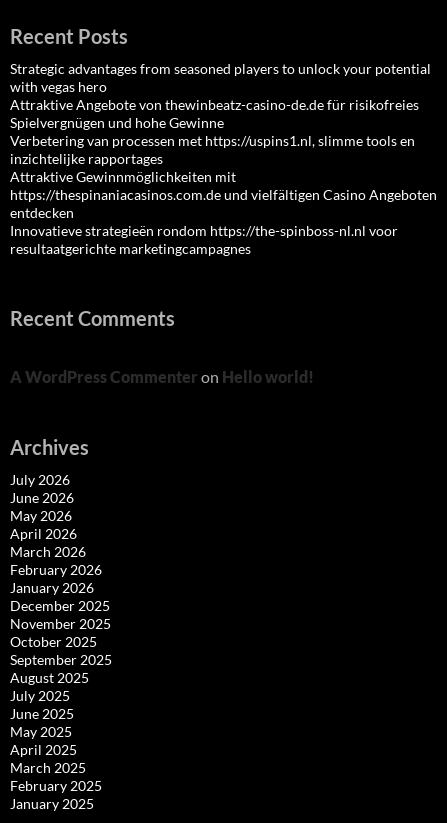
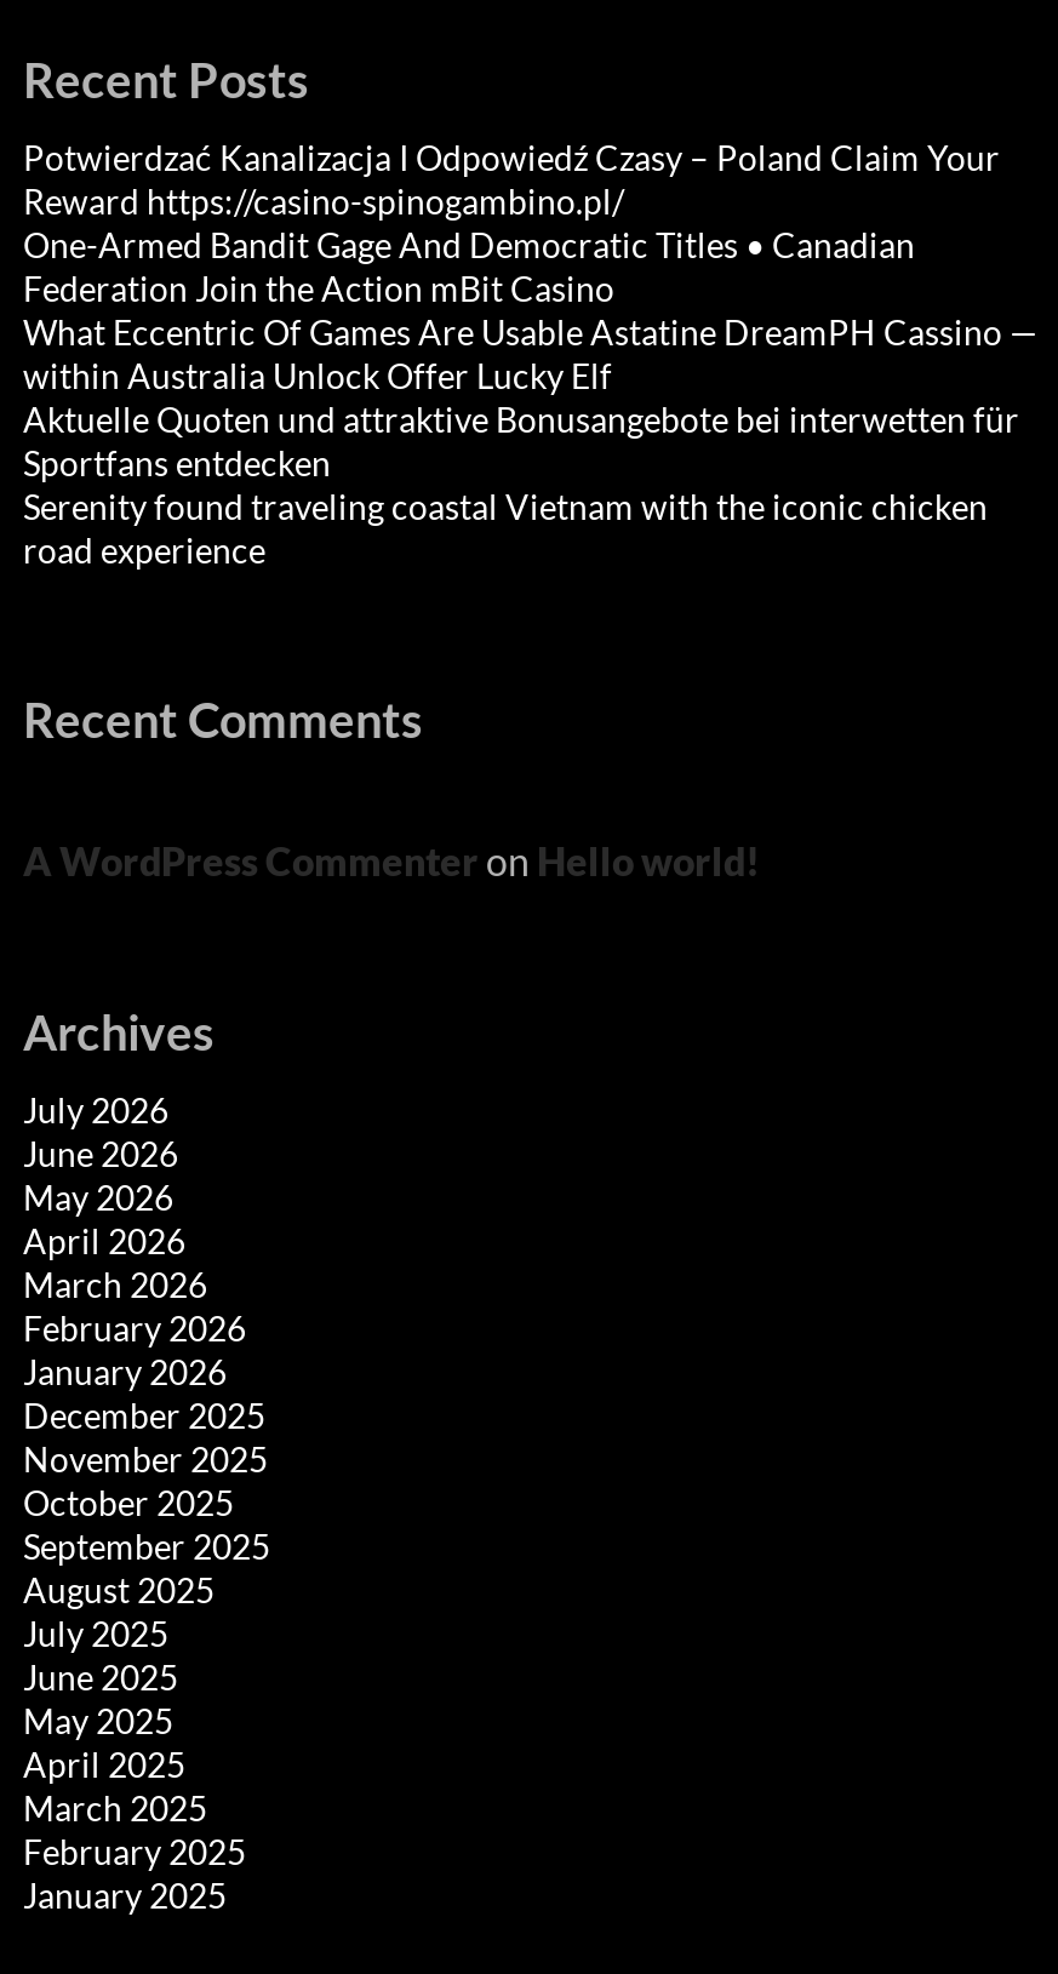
[10,60,437,257] Strategic advantages from seasoned players to unlock your potential | with vegas hero | Attraktive Angebote von thewinbeatz-casino-de.de für risikofreies | Spielvergnügen und hohe Gewinne | Verbetering van processen met https://uspins1.nl, slimme tools en | inzichtelijke rapportages | Attraktive Gewinnmöglichkeiten mit | https://thespinaniacasinos.com.de und vielfältigen Casino Angeboten | entdecken | Innovatieve strategieën rondom https://the-spinboss-nl.nl voor | resultaatgerichte marketingcampagnes -> [23,137,1039,571] Potwierdzać Kanalizacja I Odpowiedź Czasy – Poland Claim Your | Reward https://casino-spinogambino.pl/ | One-Armed Bandit Gage And Democratic Titles • Canadian | Federation Join the Action mBit Casino | What Eccentric Of Games Are Usable Astatine DreamPH Cassino — | within Australia Unlock Offer Lucky Elf | Aktuelle Quoten und attraktive Bonusangebote bei interwetten für | Sportfans entdecken | Serenity found traveling coastal Vietnam with the iconic chicken | road experience

